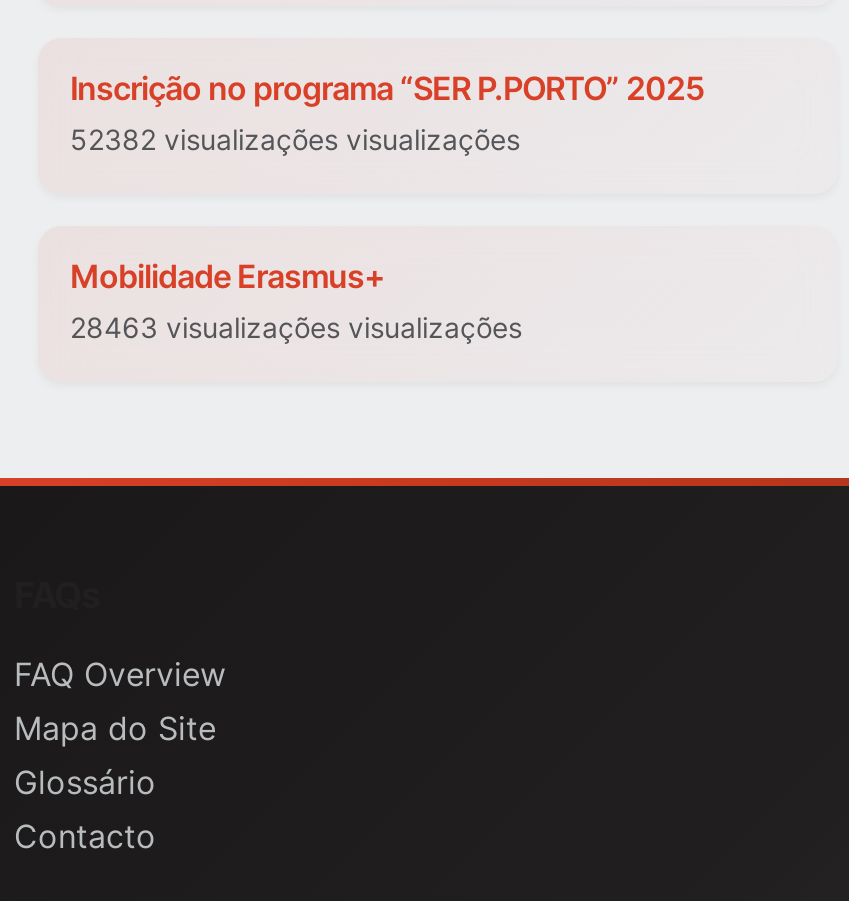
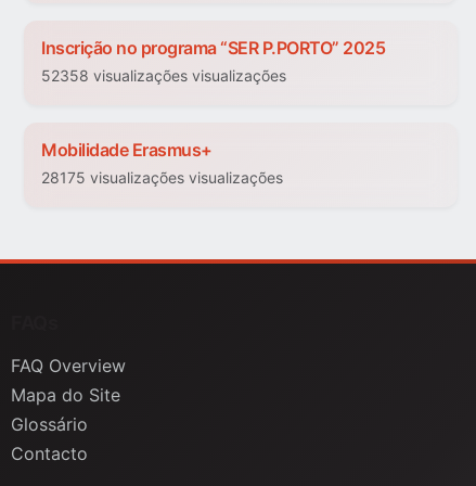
[70,123,520,157] 52382 visualizações visualizações -> [41,67,286,85] 52358 visualizações visualizações
[70,311,522,345] 28463 visualizações visualizações -> [41,169,283,187] 28175 visualizações visualizações

